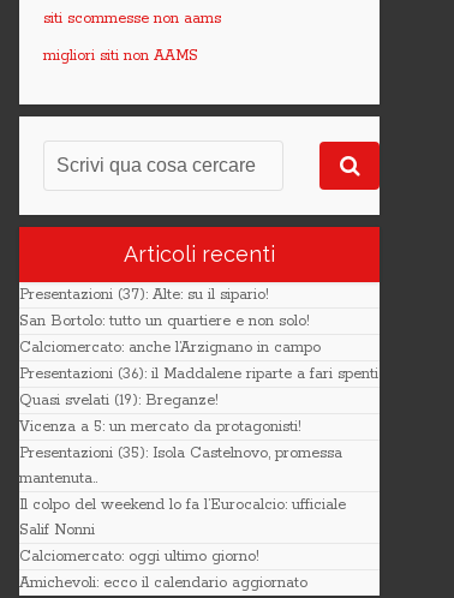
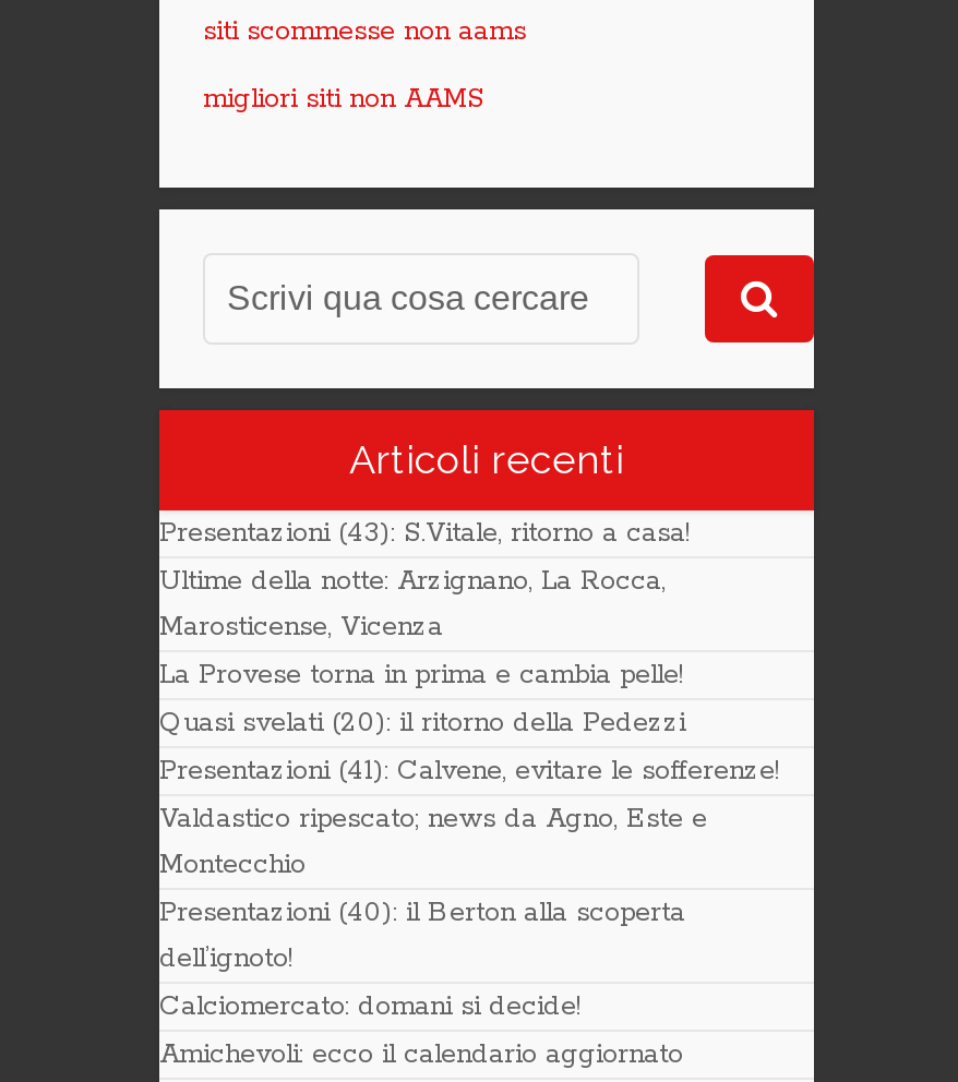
[19,286,378,566] Presentazioni (37): Alte: su il sipario! | San Bortolo: tutto un quartiere e non solo! | Calciomercato: anche l’Arzignano in campo | Presentazioni (36): il Maddalene riparte a fari spenti | Quasi svelati (19): Breganze! | Vicenza a 5: un mercato da protagonisti! | Presentazioni (35): Isola Castelnovo, promessa | mantenuta.. | Il colpo del weekend lo fa l’Eurocalcio: ufficiale | Salif Nonni | Calciomercato: oggi ultimo giorno! -> [159,517,781,1024] Presentazioni (43): S.Vitale, ritorno a casa! | Ultime della notte: Arzignano, La Rocca, | Marosticense, Vicenza | La Provese torna in prima e cambia pelle! | Quasi svelati (20): il ritorno della Pedezzi | Presentazioni (41): Calvene, evitare le sofferenze! | Valdastico ripescato; news da Agno, Este e | Montecchio | Presentazioni (40): il Berton alla scoperta | dell’ignoto! | Calciomercato: domani si decide!

